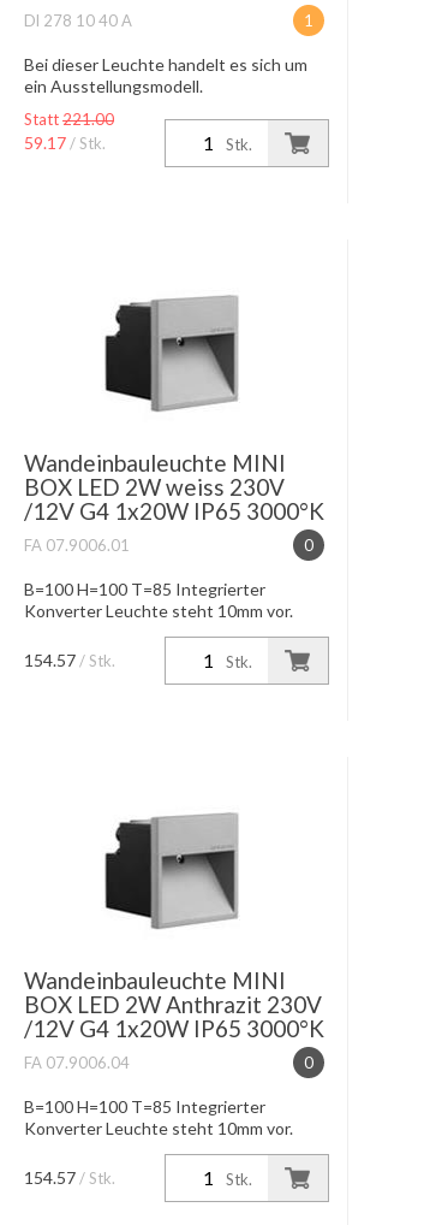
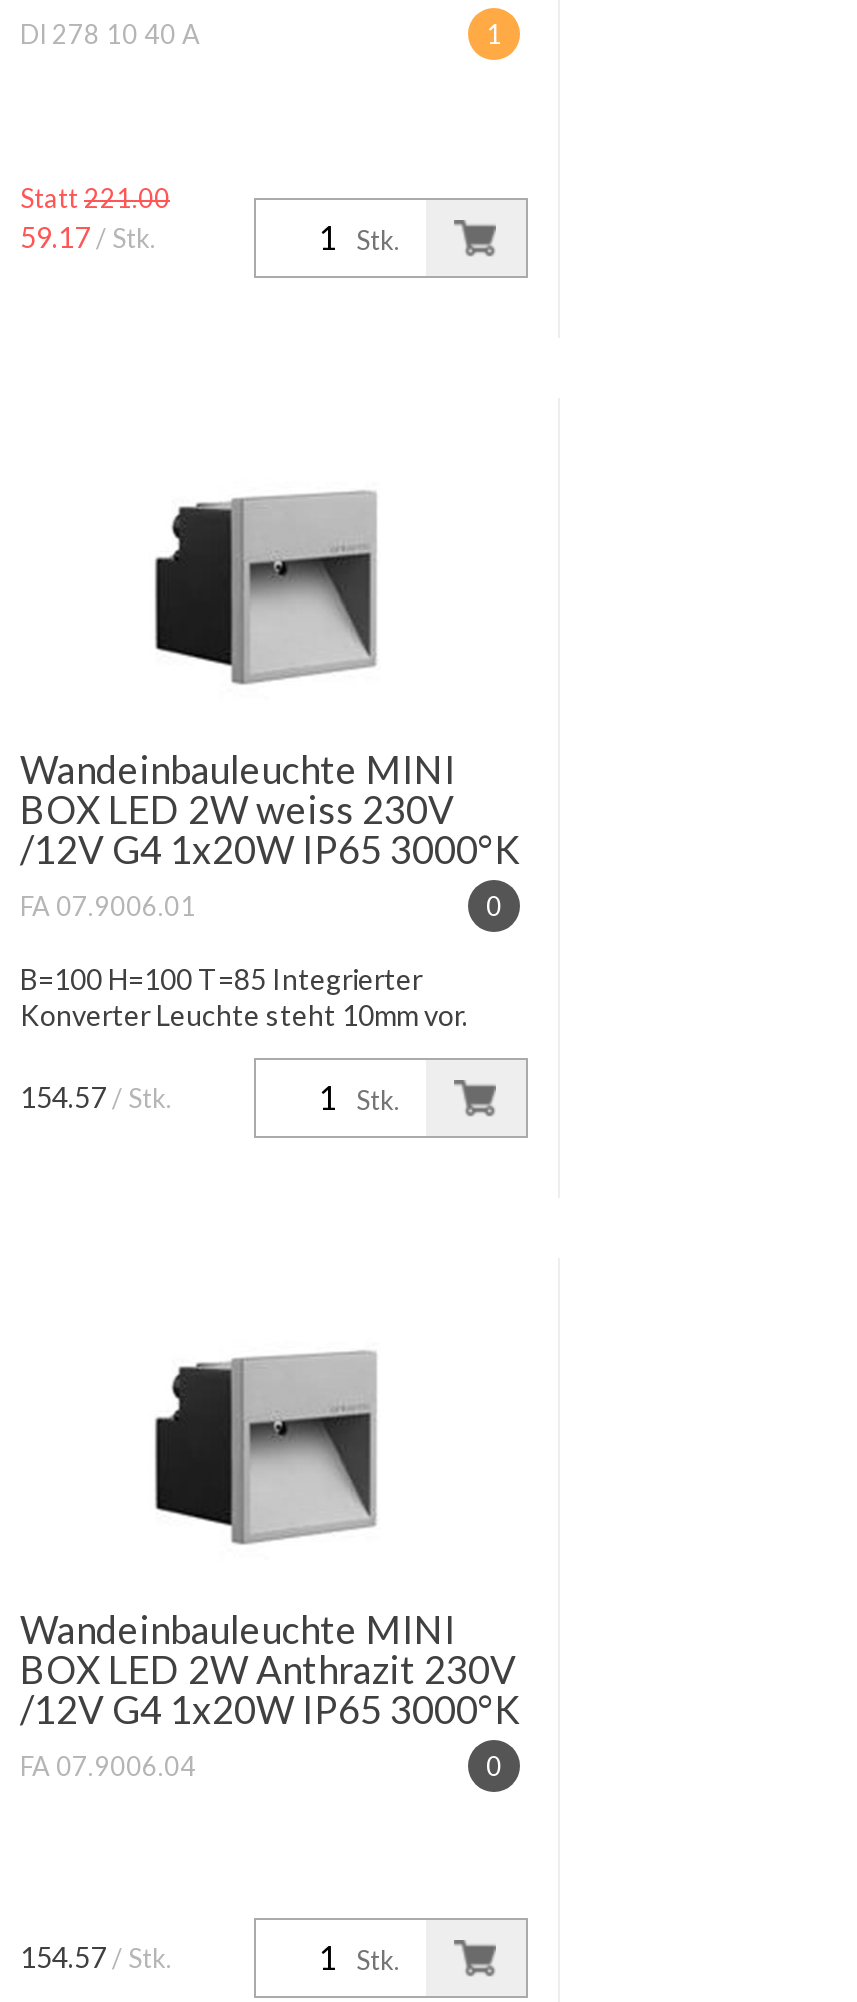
[24,54,307,96] Bei dieser Leuchte handelt es sich um | ein Ausstellungsmodell. -> none
[24,1096,293,1138] B=100 H=100 T=85 Integrierter | Konverter Leuchte steht 10mm vor. -> none

